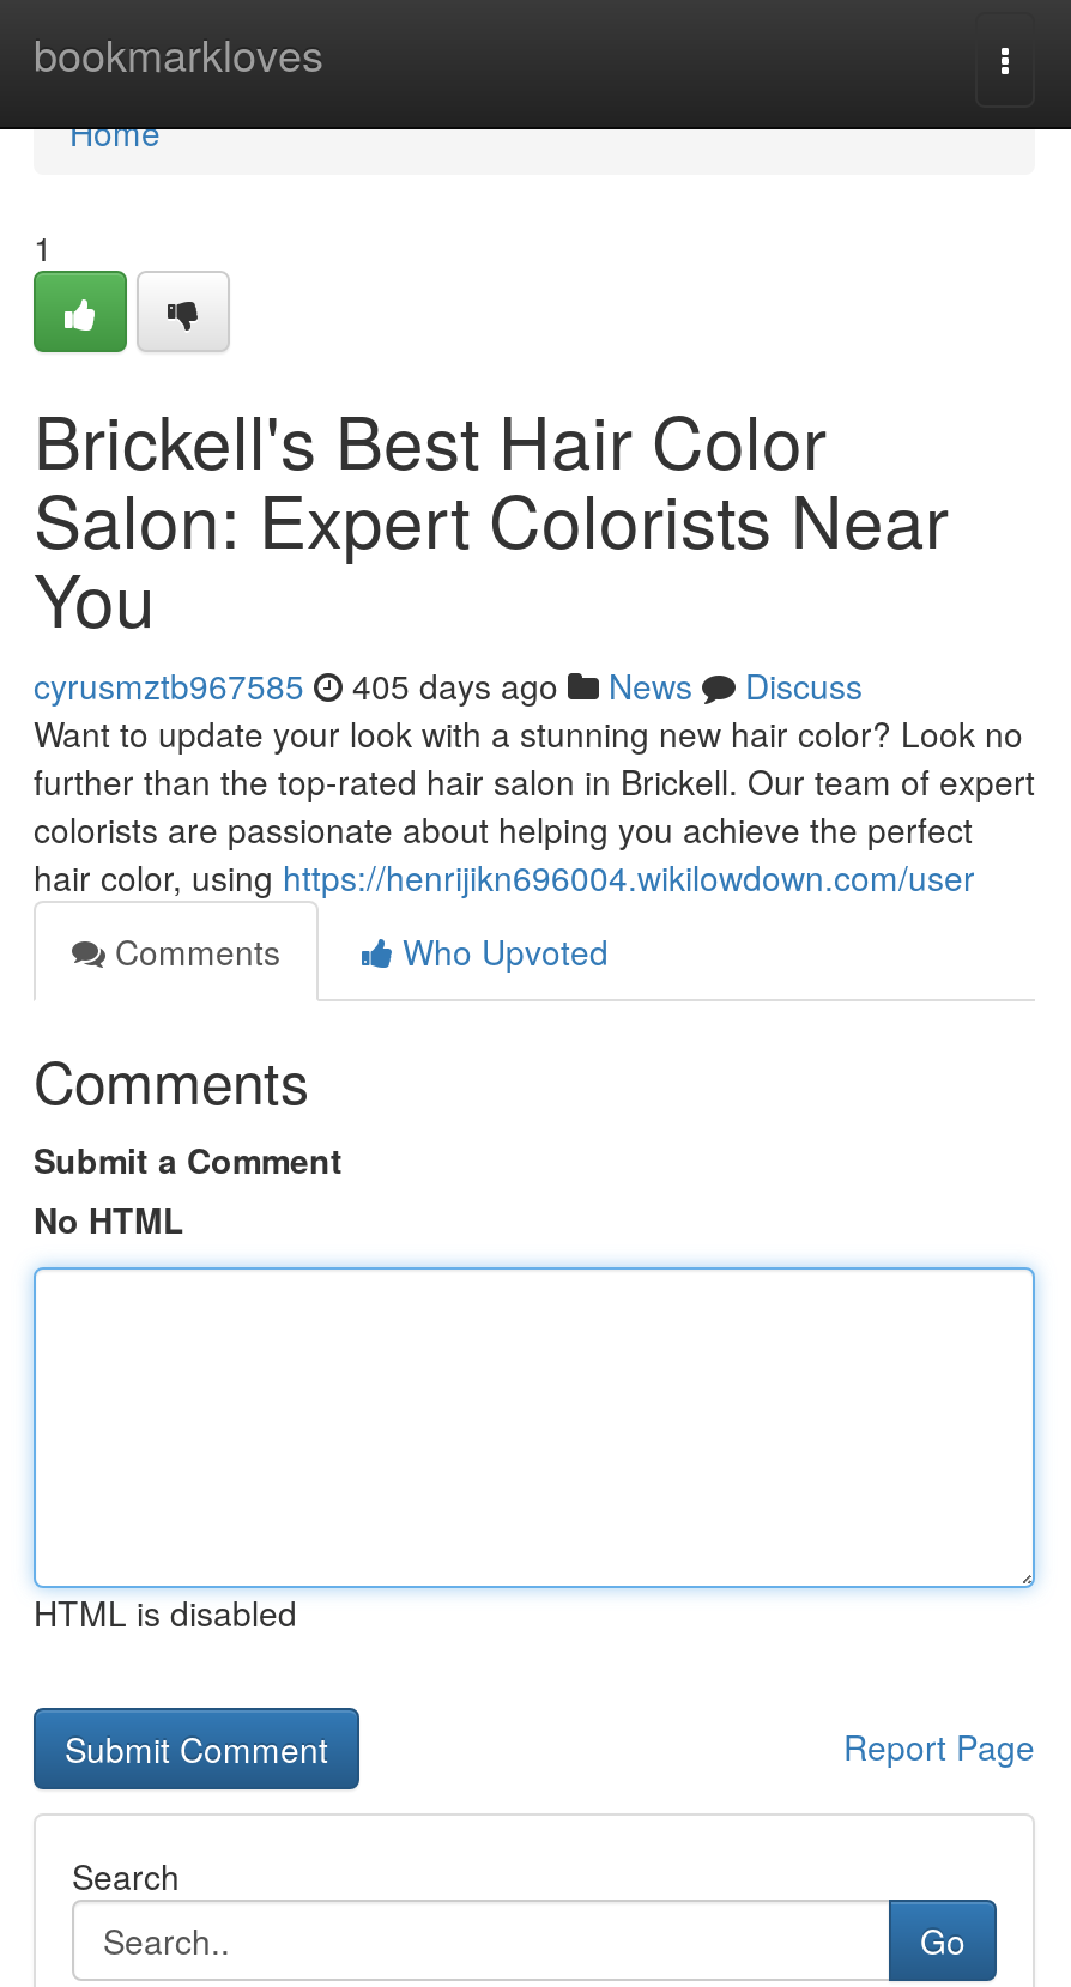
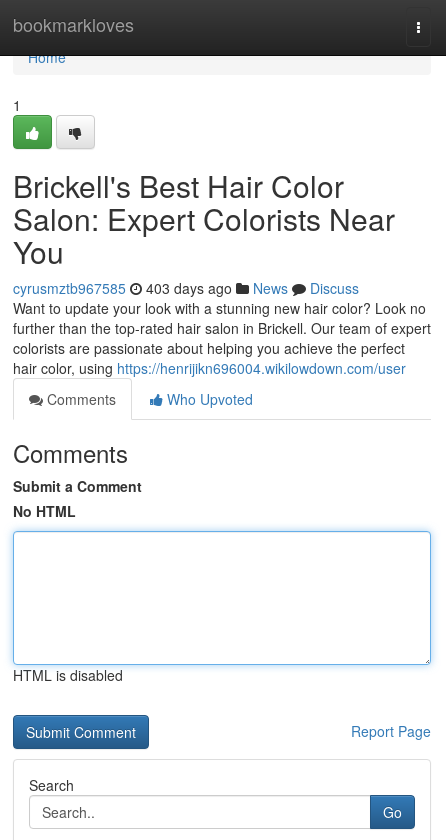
[34,661,863,709] cyrusmztb967585 405 days ago News Discuss -> [13,278,359,298] cyrusmztb967585 403 days ago News Discuss

